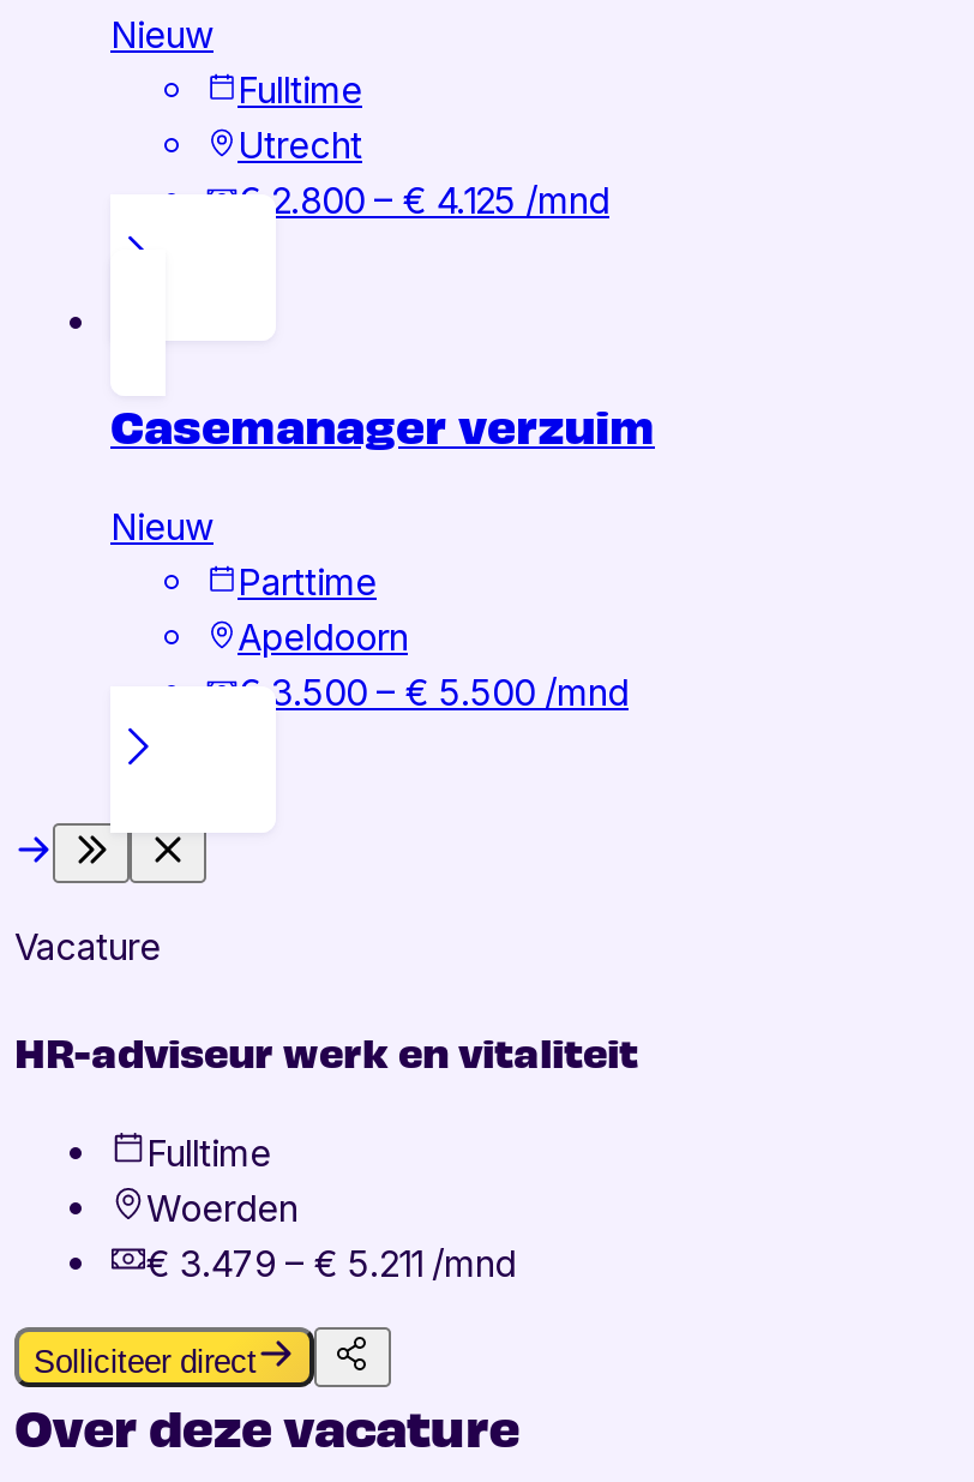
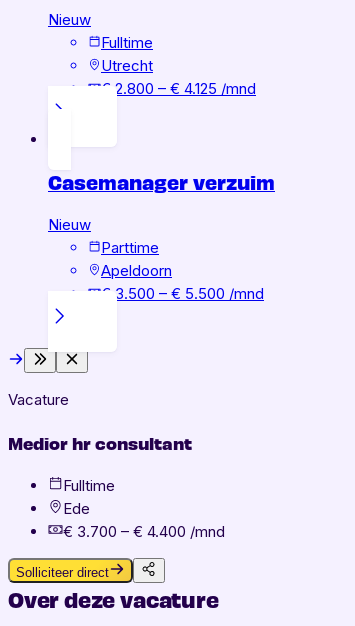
[14,1020,638,1077] HR-adviseur werk en vitaliteit -> [8,430,192,454] Medior hr consultant
[146,1185,516,1286] Woerden | € 3.479 – € 5.211 /mnd -> [63,499,225,541] Ede | € 3.700 – € 4.400 /mnd

